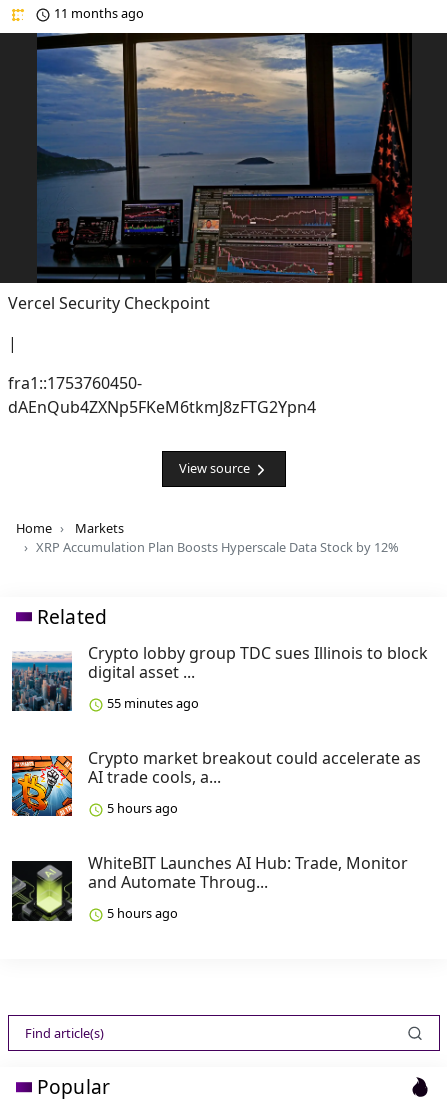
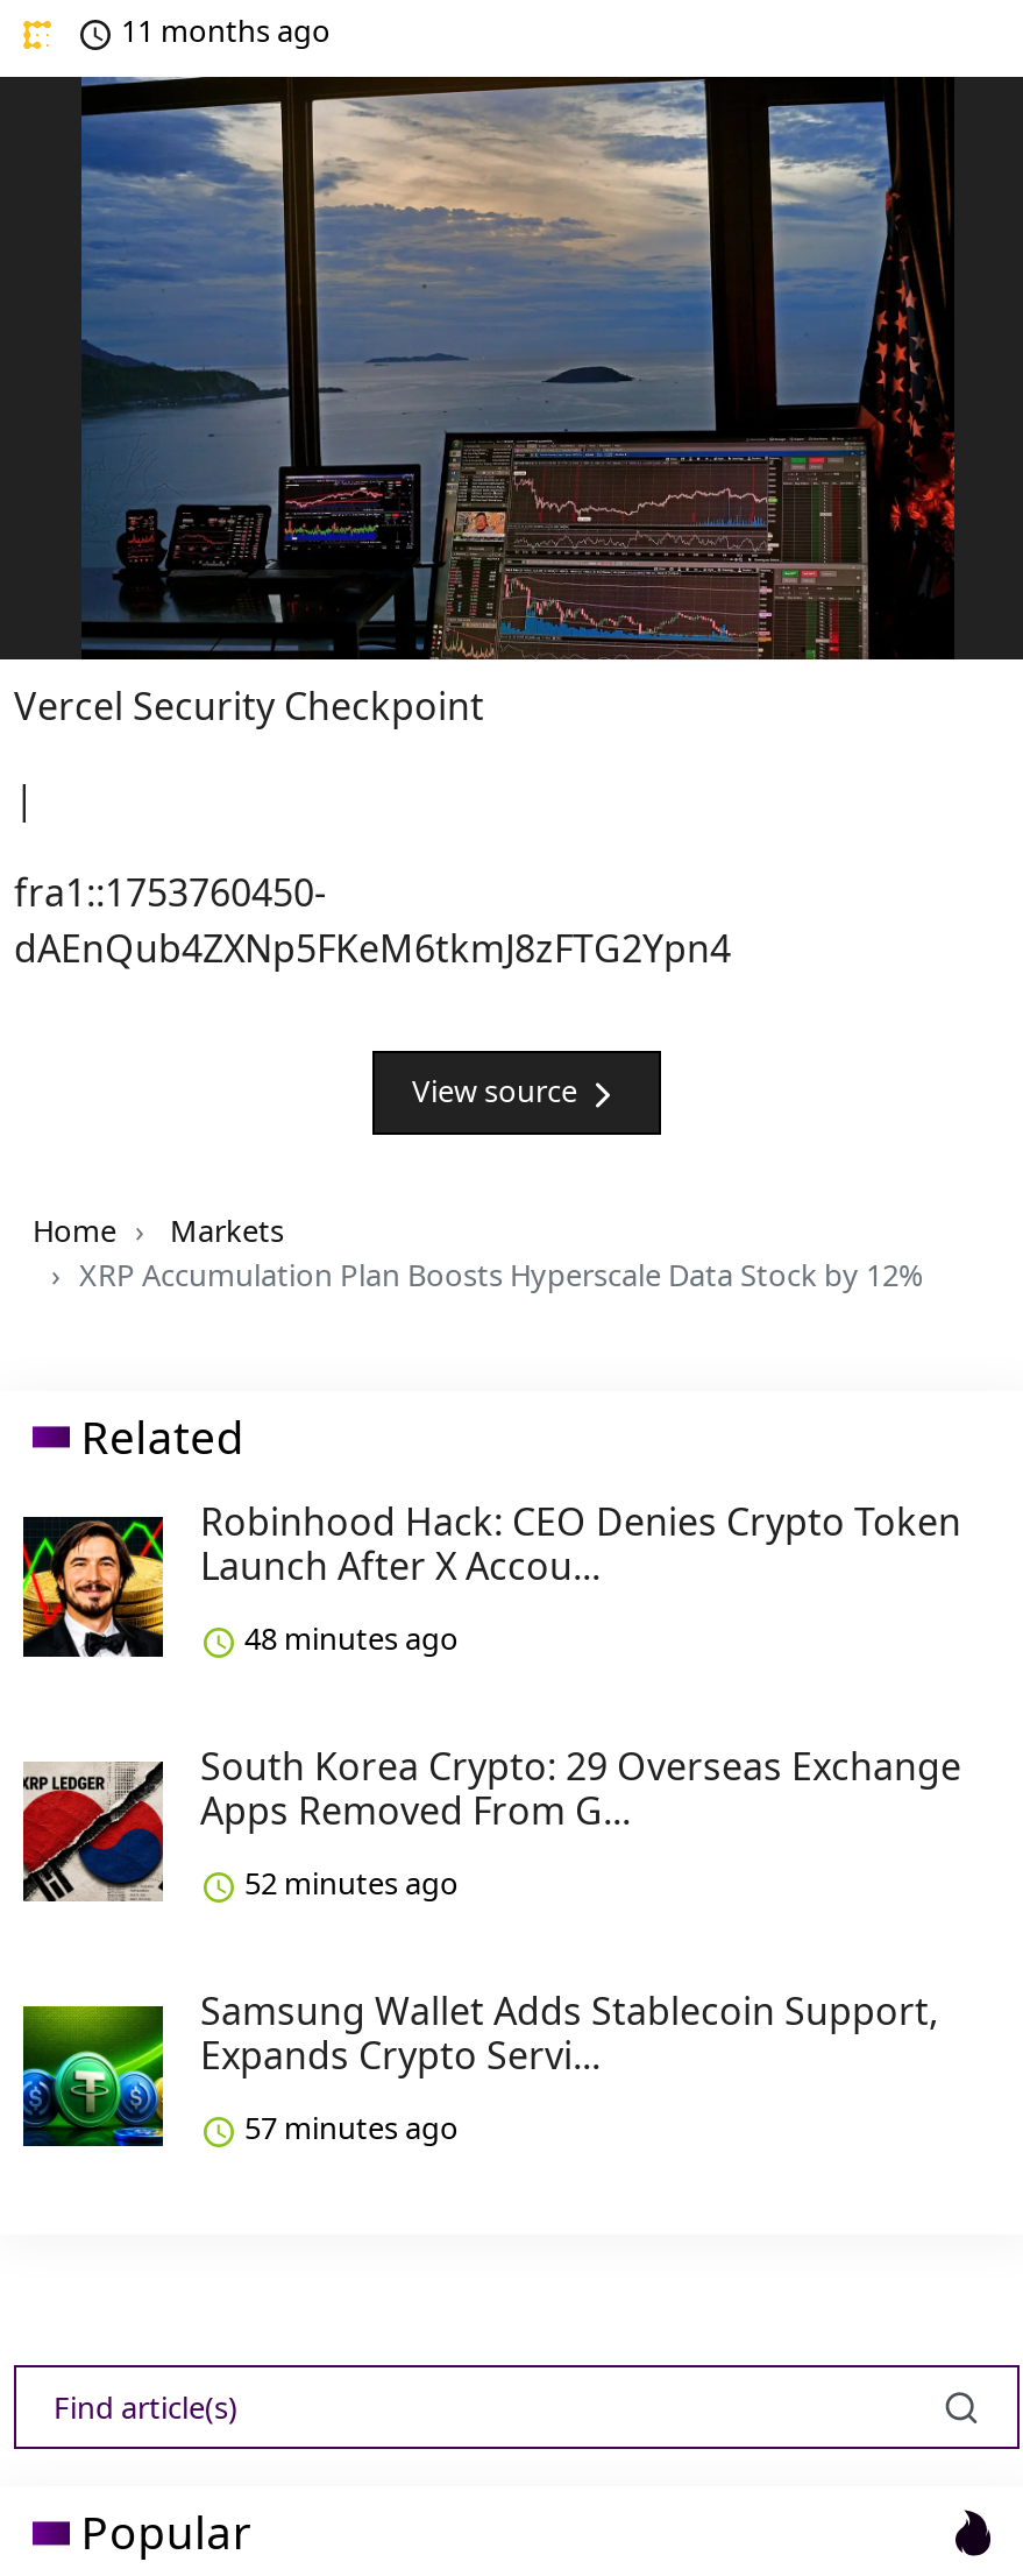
[11,642,428,712] [image] | Crypto lobby group TDC sues Illinois to block | digital asset ... -> [21,1496,961,1657] [image] | Robinhood Hack: CEO Denies Crypto Token | Launch After X Accou...
[104,694,199,712] 55 minutes ago -> [237,1617,459,1659] 48 minutes ago
[11,747,421,817] [image] | Crypto market breakout could accelerate as | AI trade cools, a... -> [21,1741,961,1904] [image] | South Korea Crypto: 29 Overseas Exchange | Apps Removed From G...
[104,799,178,817] 5 hours ago -> [237,1862,459,1904] 52 minutes ago
[11,852,408,922] [image] | WhiteBIT Launches AI Hub: Trade, Monitor | and Automate Throug... -> [21,1985,938,2148] [image] | Samsung Wallet Adds Stablecoin Support, | Expands Crypto Servi...
[104,904,178,922] 5 hours ago -> [237,2106,459,2148] 57 minutes ago

